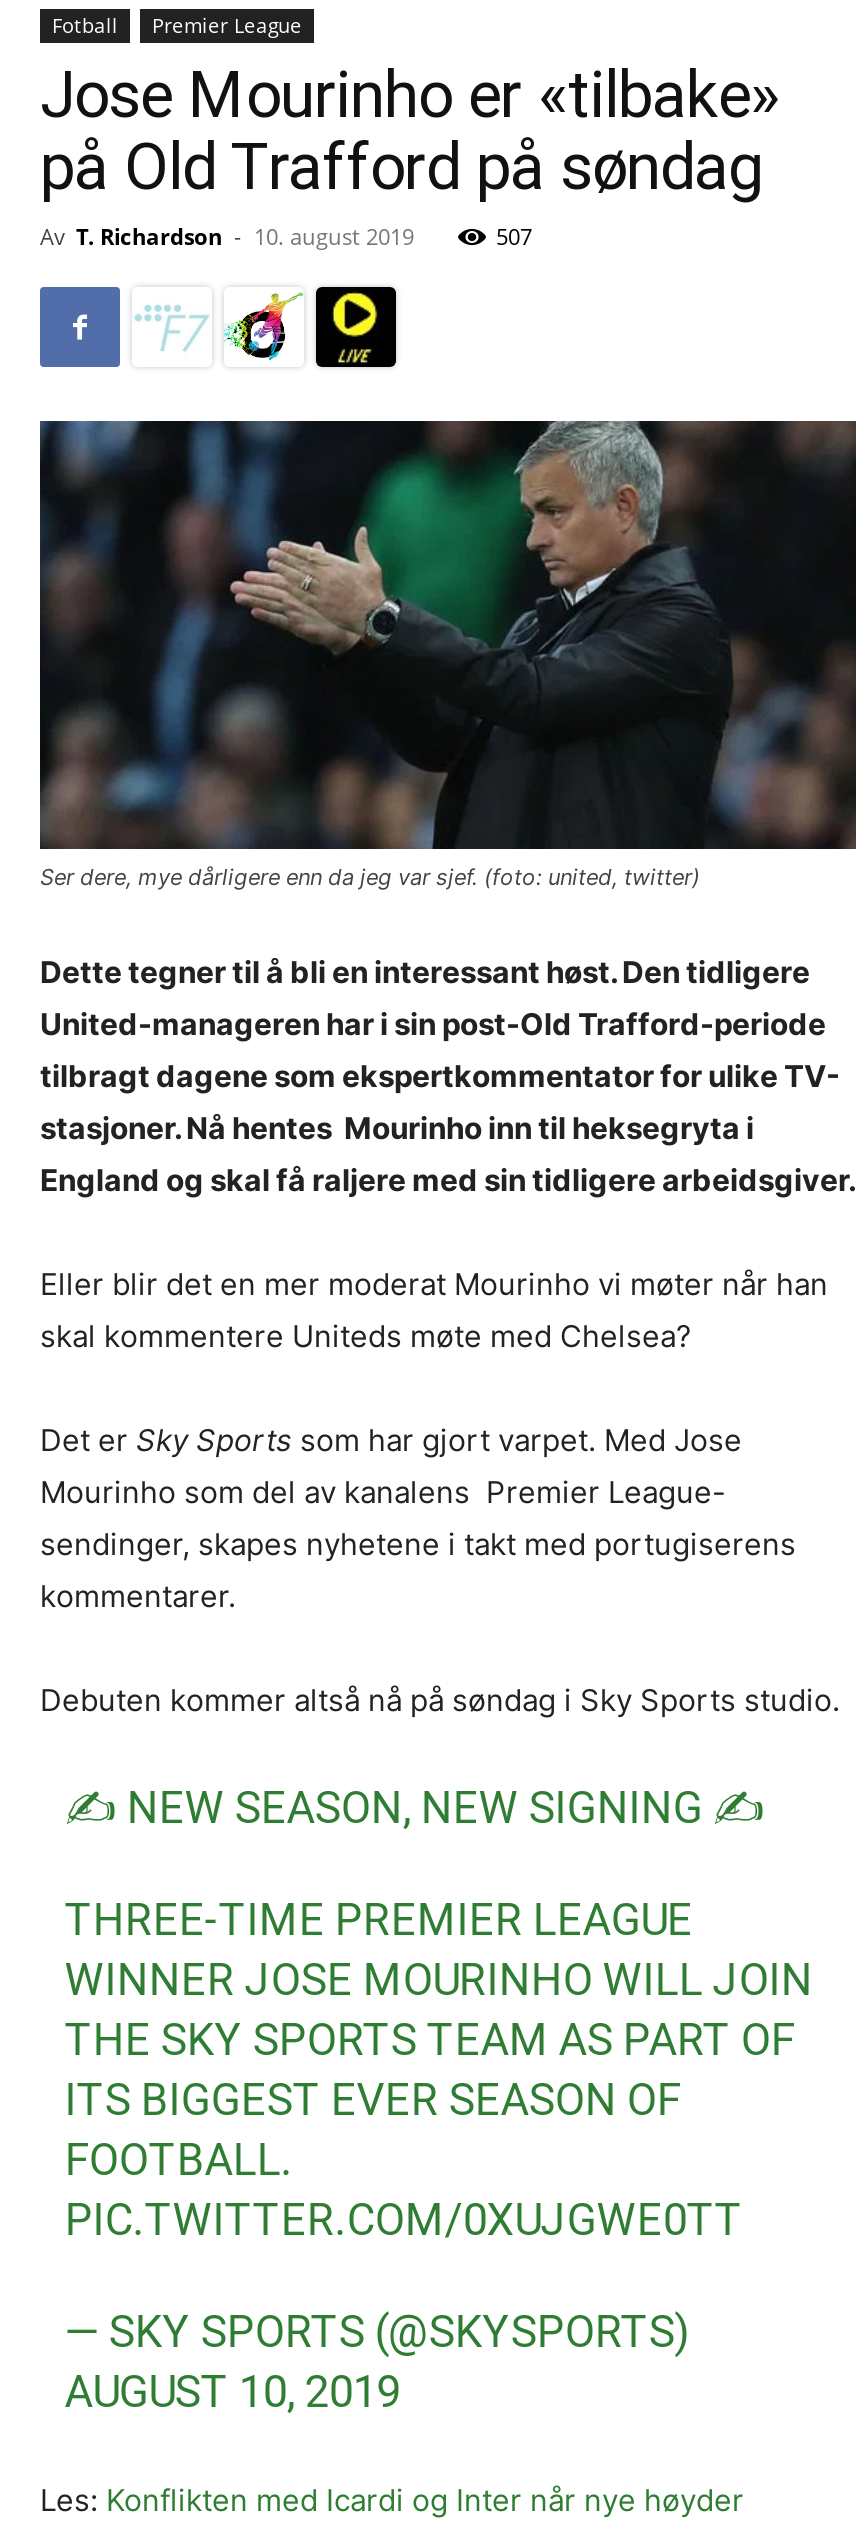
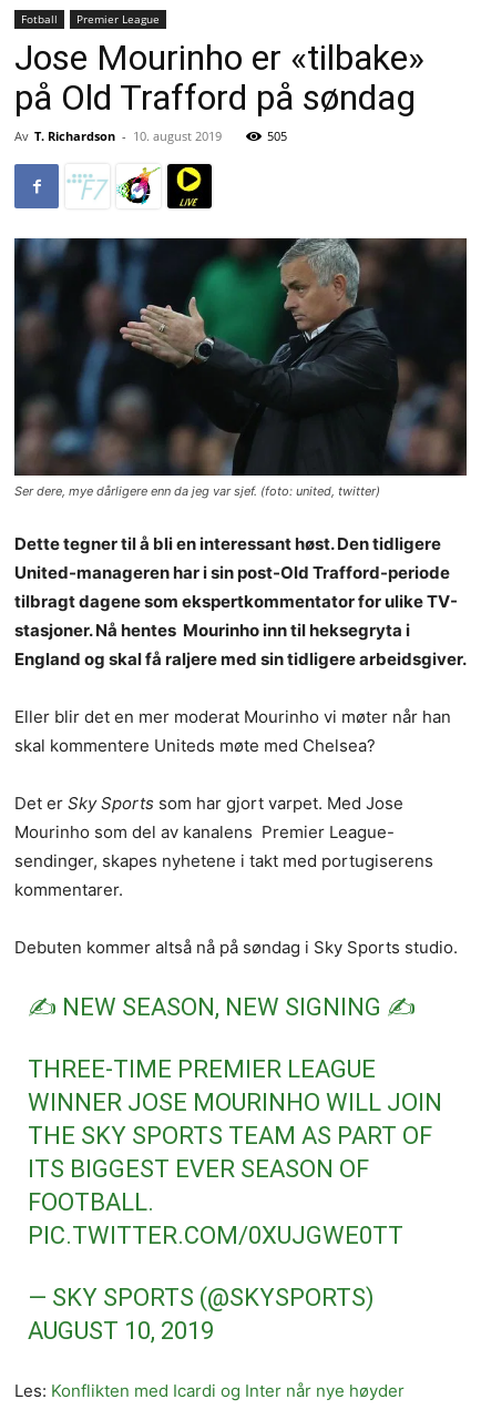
[496,221,532,251] 507 -> [267,127,287,144] 505

